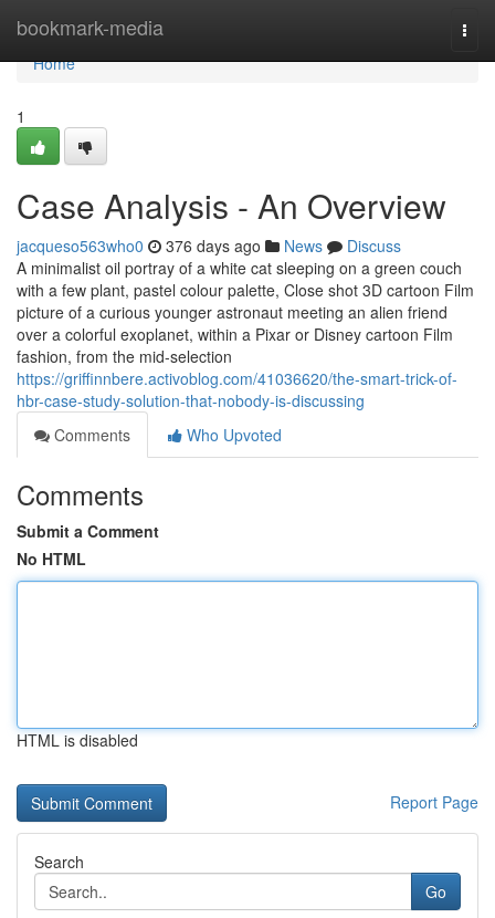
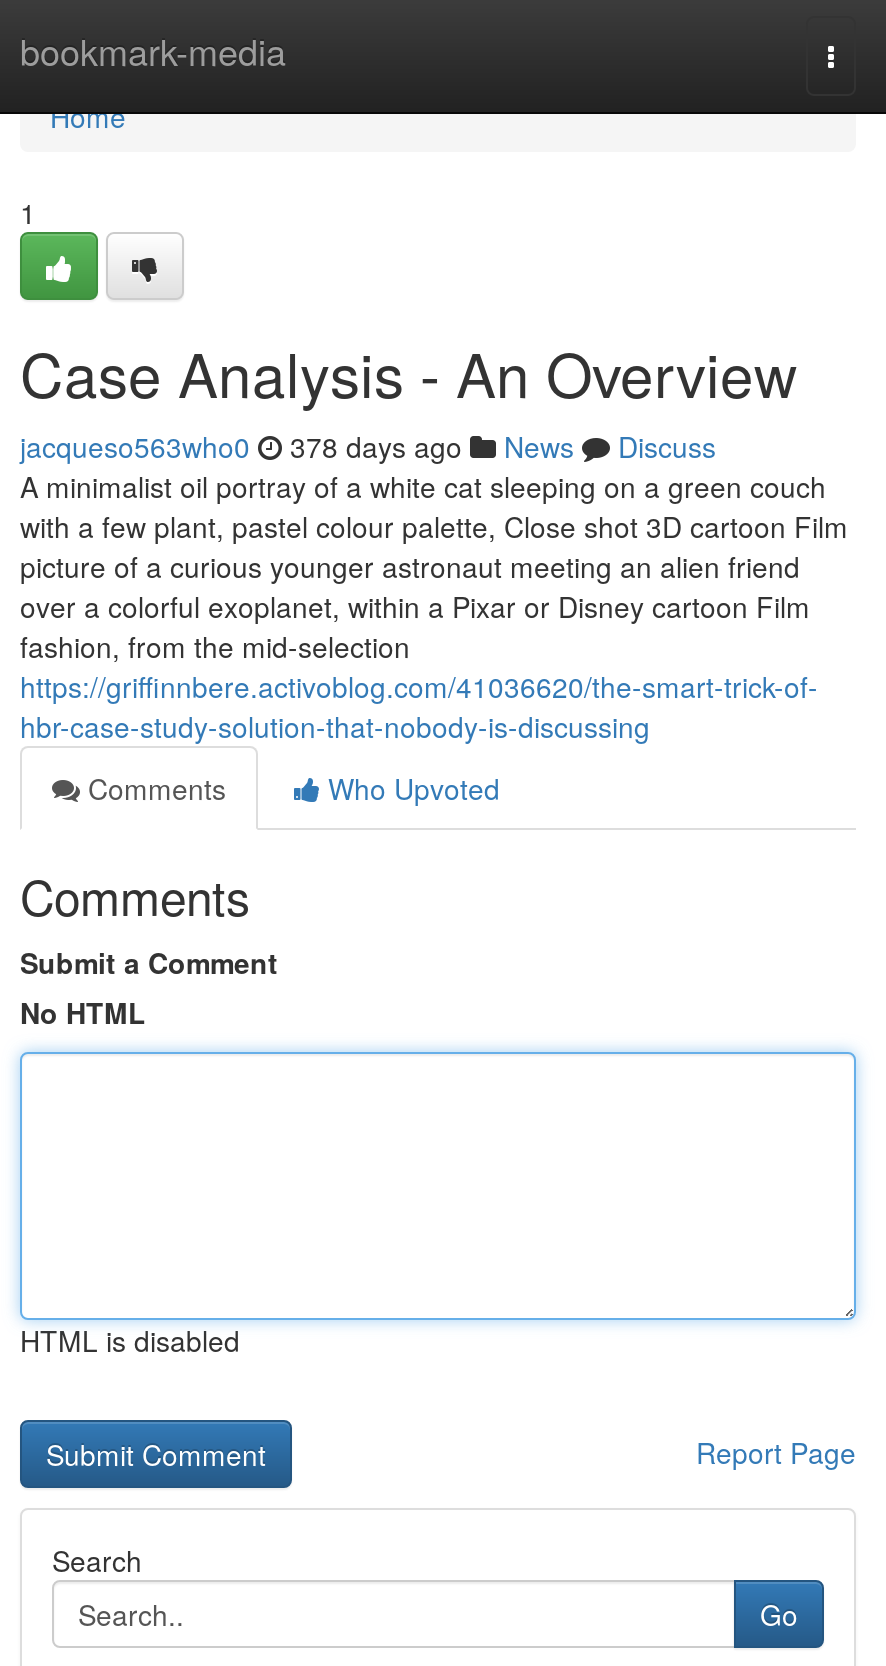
[17,234,401,257] jacqueso563who0 376 days ago News Discuss -> [20,426,716,466] jacqueso563who0 378 days ago News Discuss

